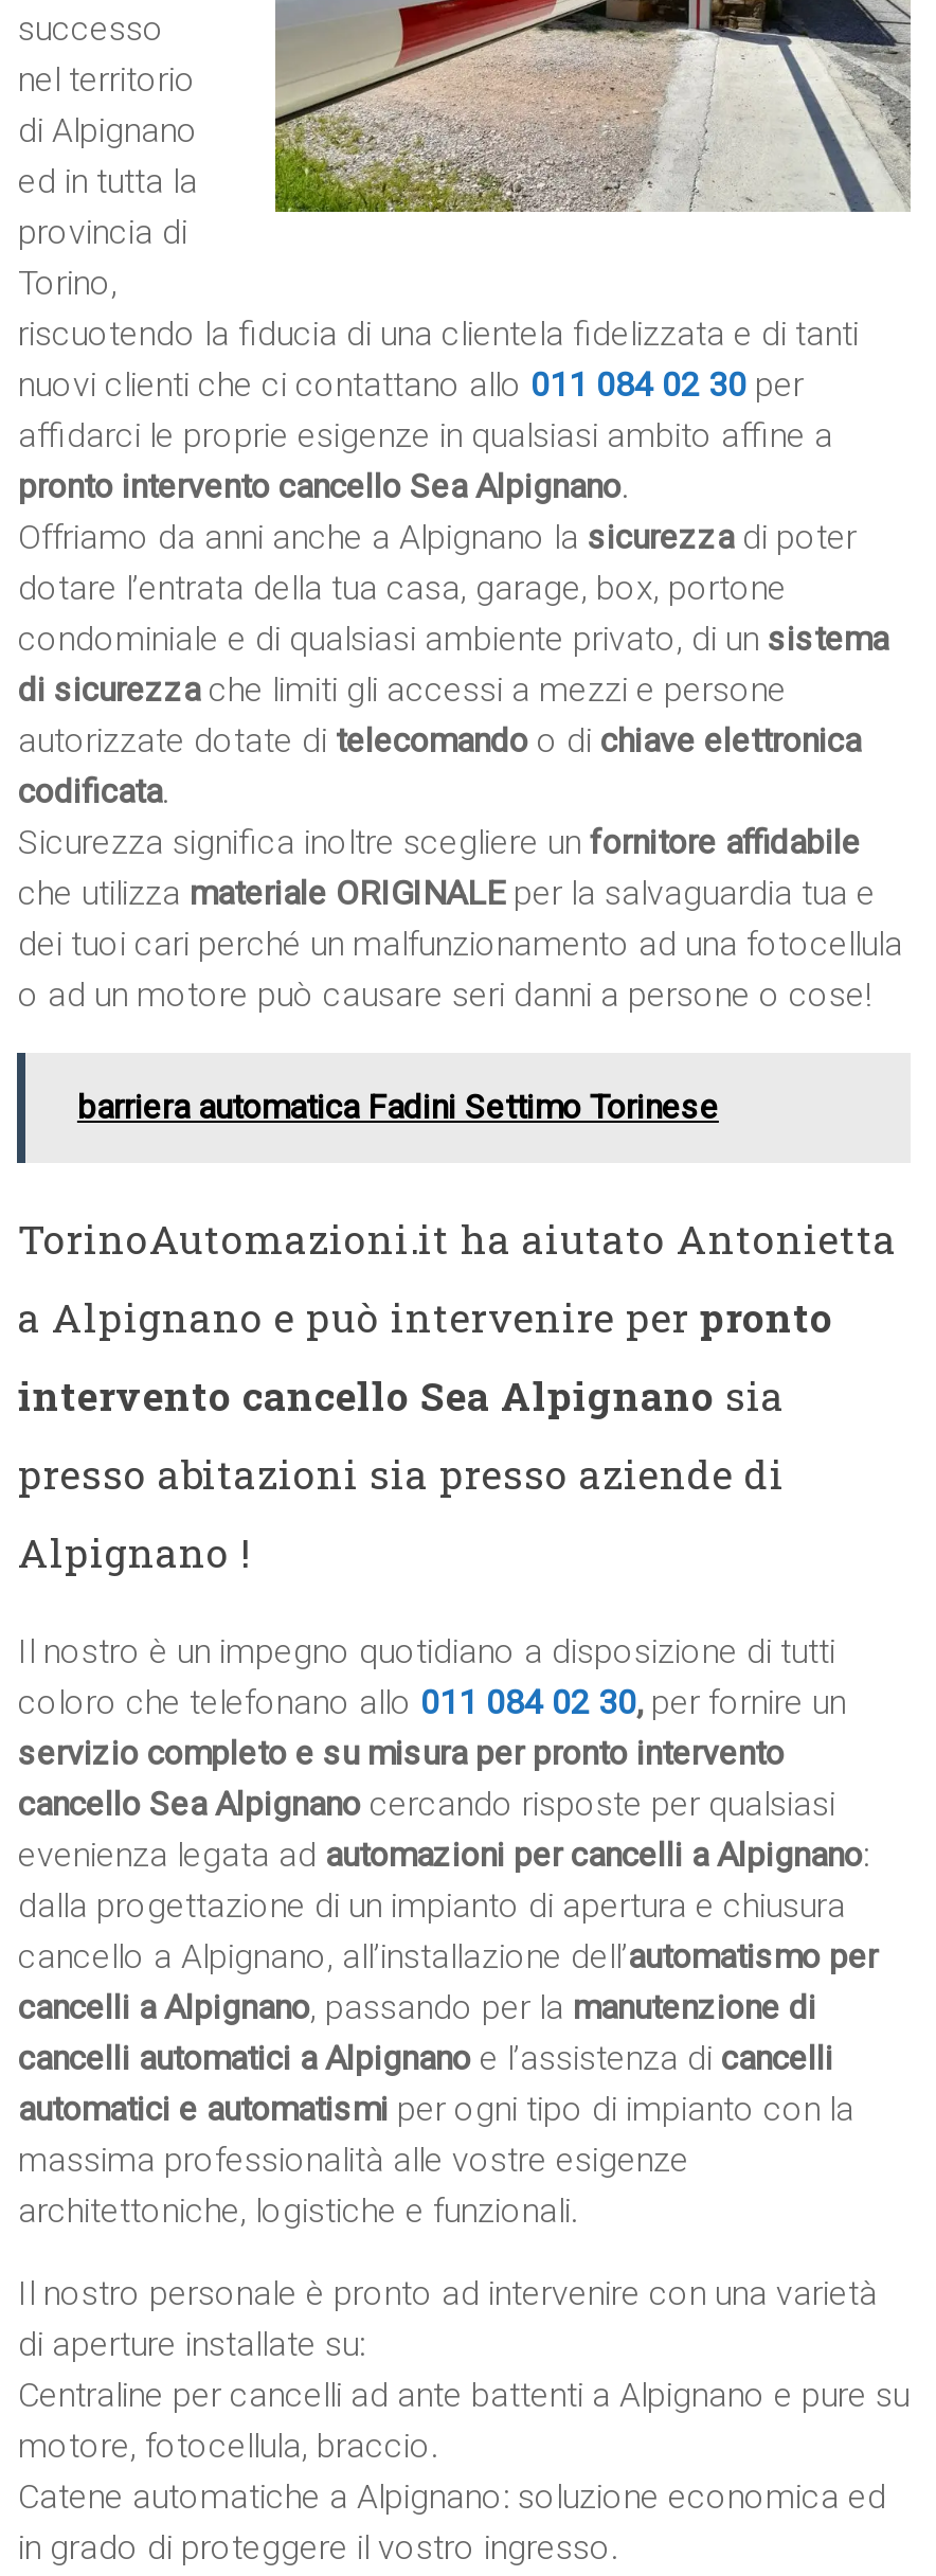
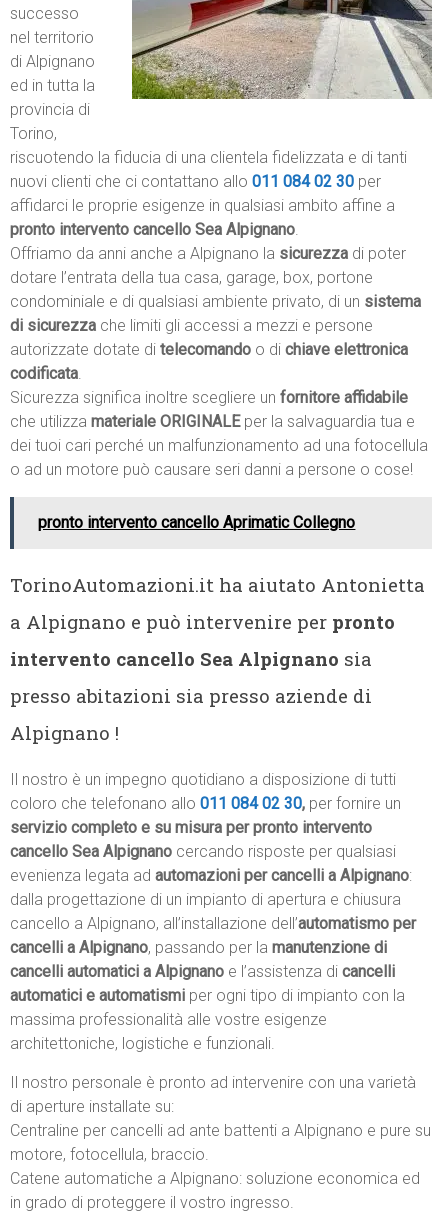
[77,1087,719,1127] barriera automatica Fadini Settimo Torinese -> [38,513,355,532] pronto intervento cancello Aprimatic Collegno

